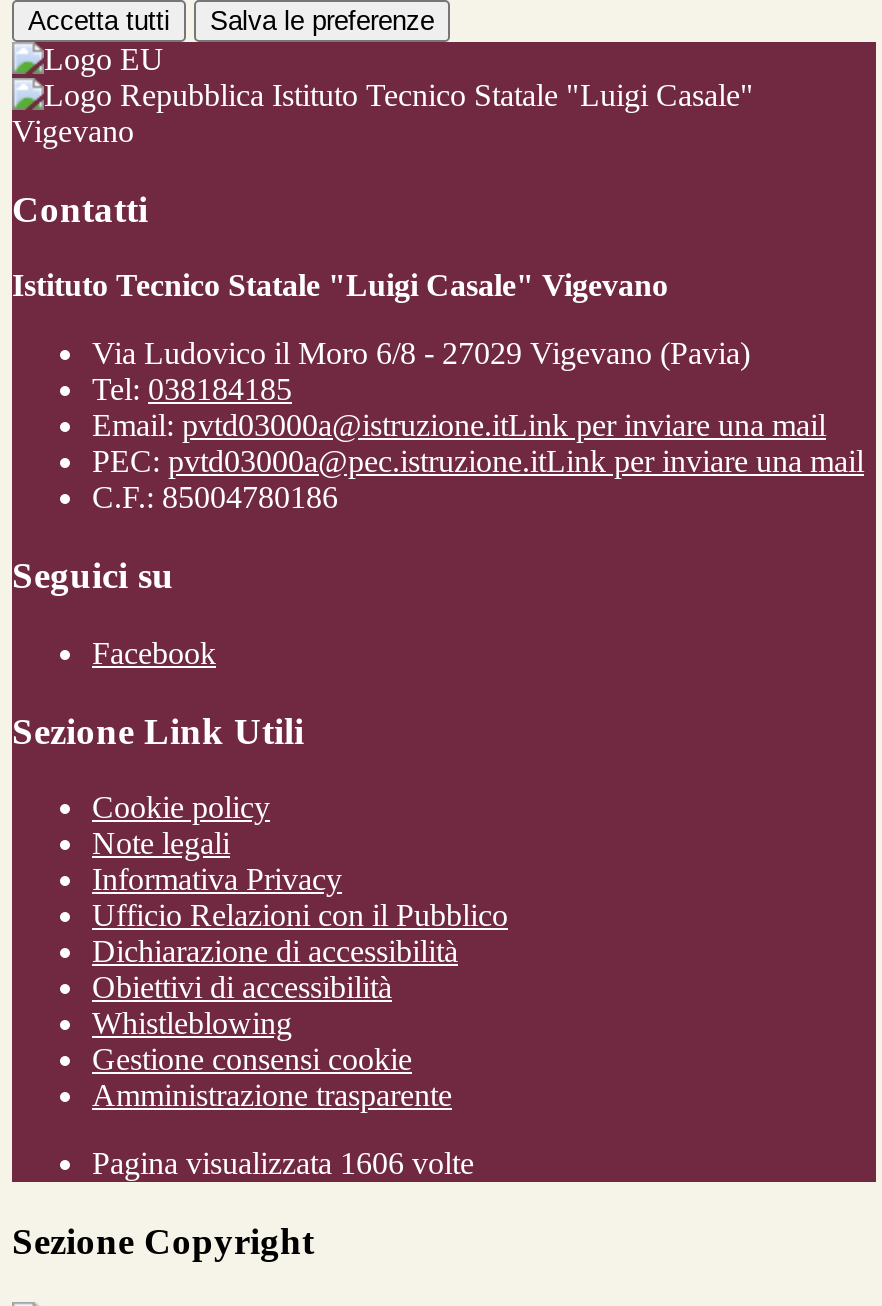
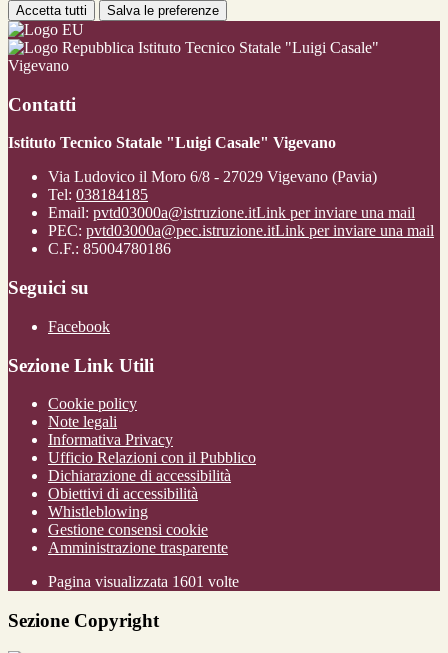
[92,1146,474,1180] Pagina visualizzata 1606 volte -> [48,573,239,590] Pagina visualizzata 1601 volte

